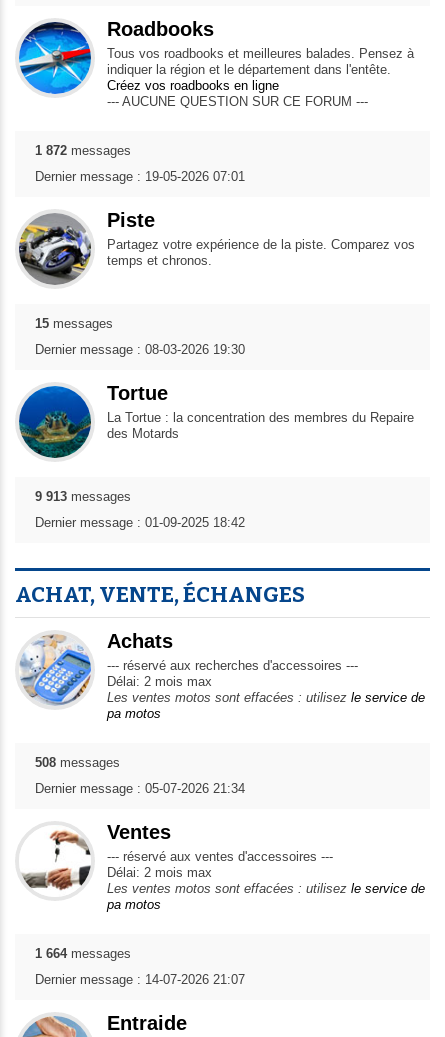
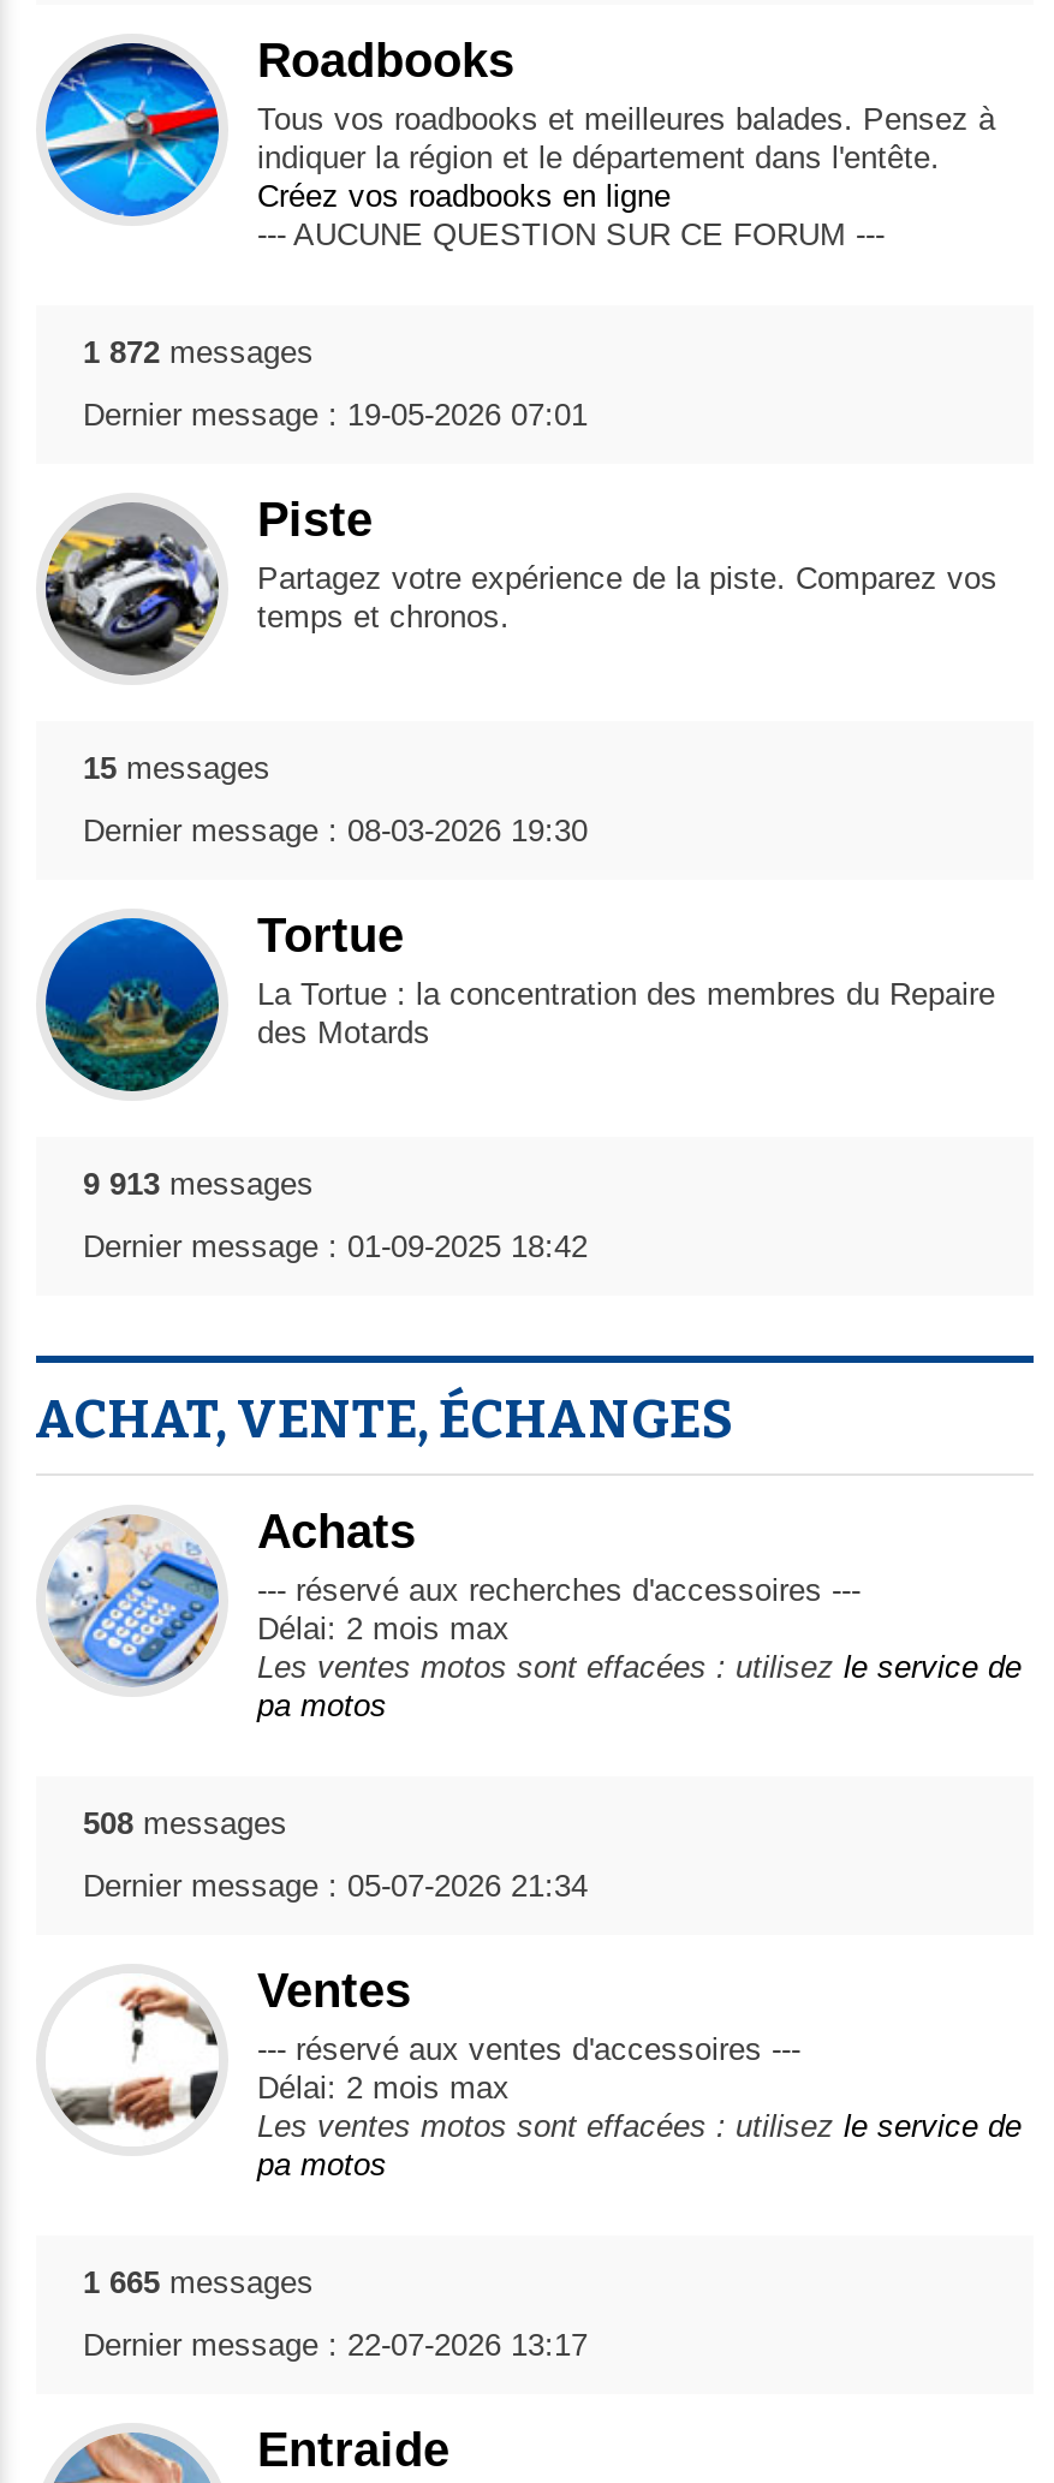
[34,946,130,961] 1 664 messages -> [83,2264,314,2300] 1 665 messages
[34,972,244,987] Dernier message : 14-07-2026 21:07 -> [83,2327,588,2363] Dernier message : 22-07-2026 13:17

